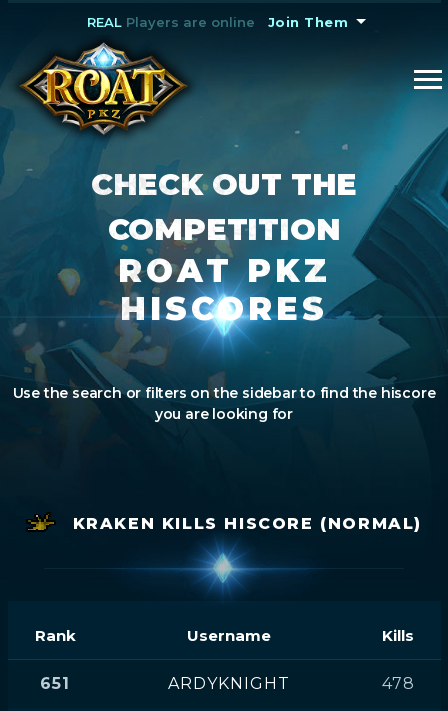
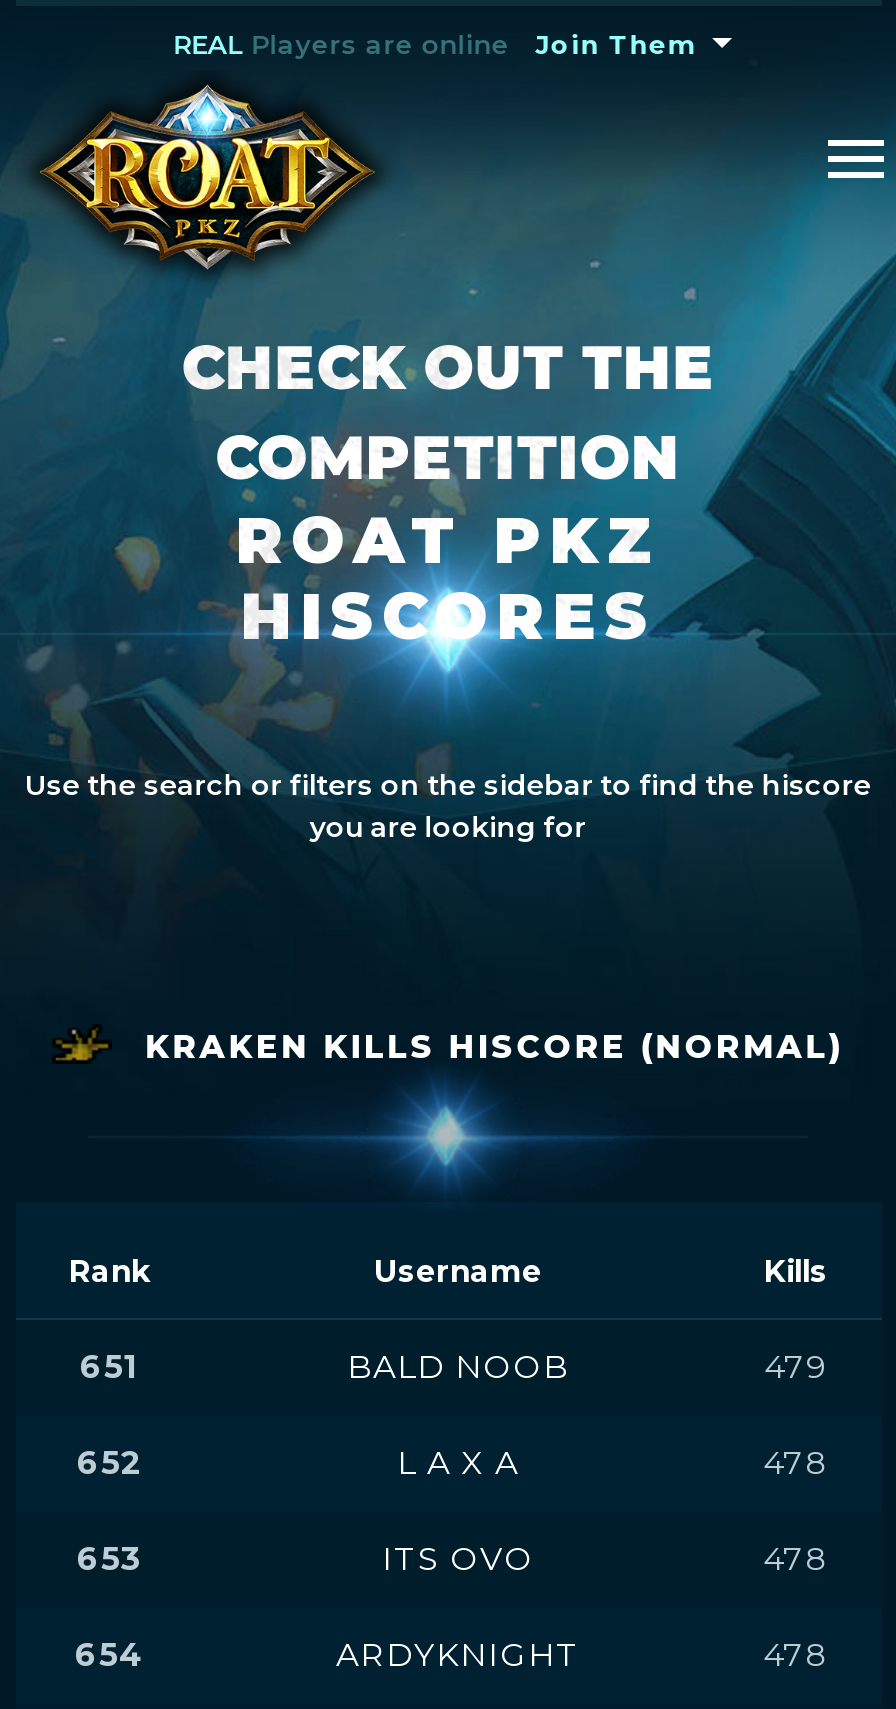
none -> [75,1348,829,1674] BALD NOOB | 479 | 652 | L A X A | 478 | 653 | ITS OVO | 478 | 654

